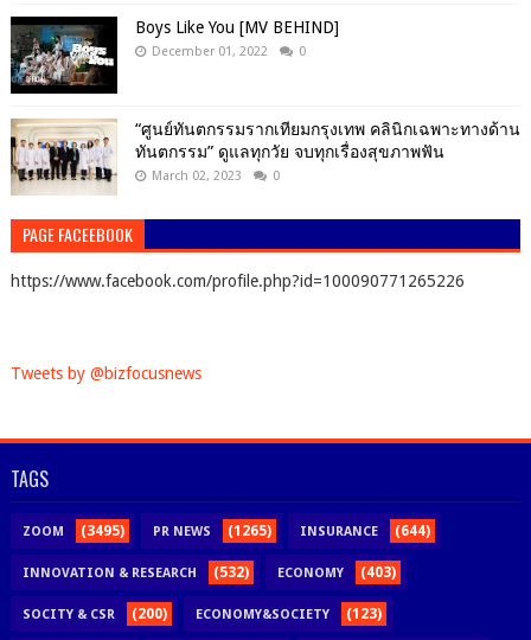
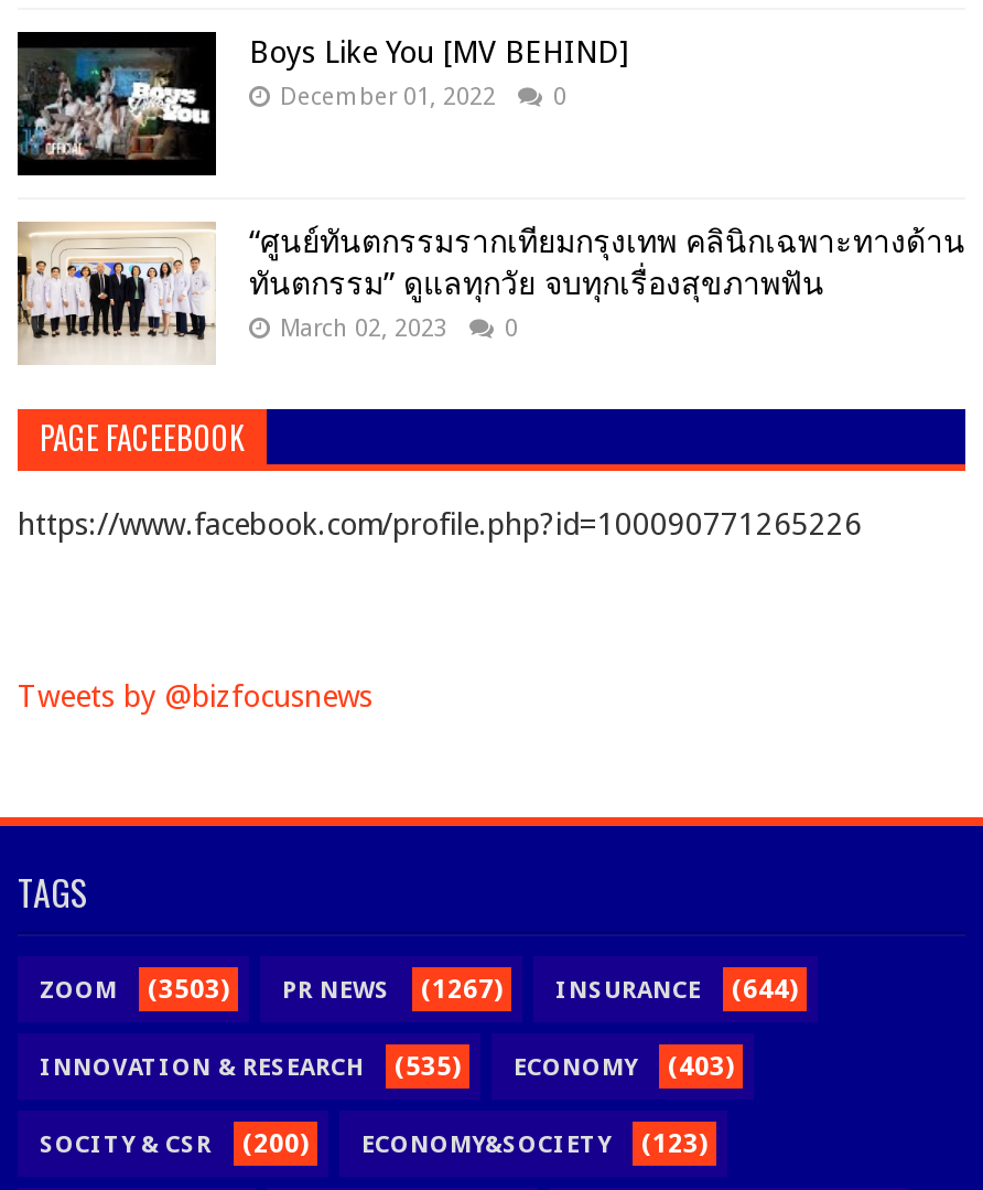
[81,523,124,539] (3495) -> [148,974,229,1004] (3503)
[228,523,271,539] (1265) -> [421,974,503,1004] (1267)
[23,564,396,581] INNOVATION & RESEARCH (532) ECONOMY (403) -> [40,1051,734,1082] INNOVATION & RESEARCH (535) ECONOMY (403)

